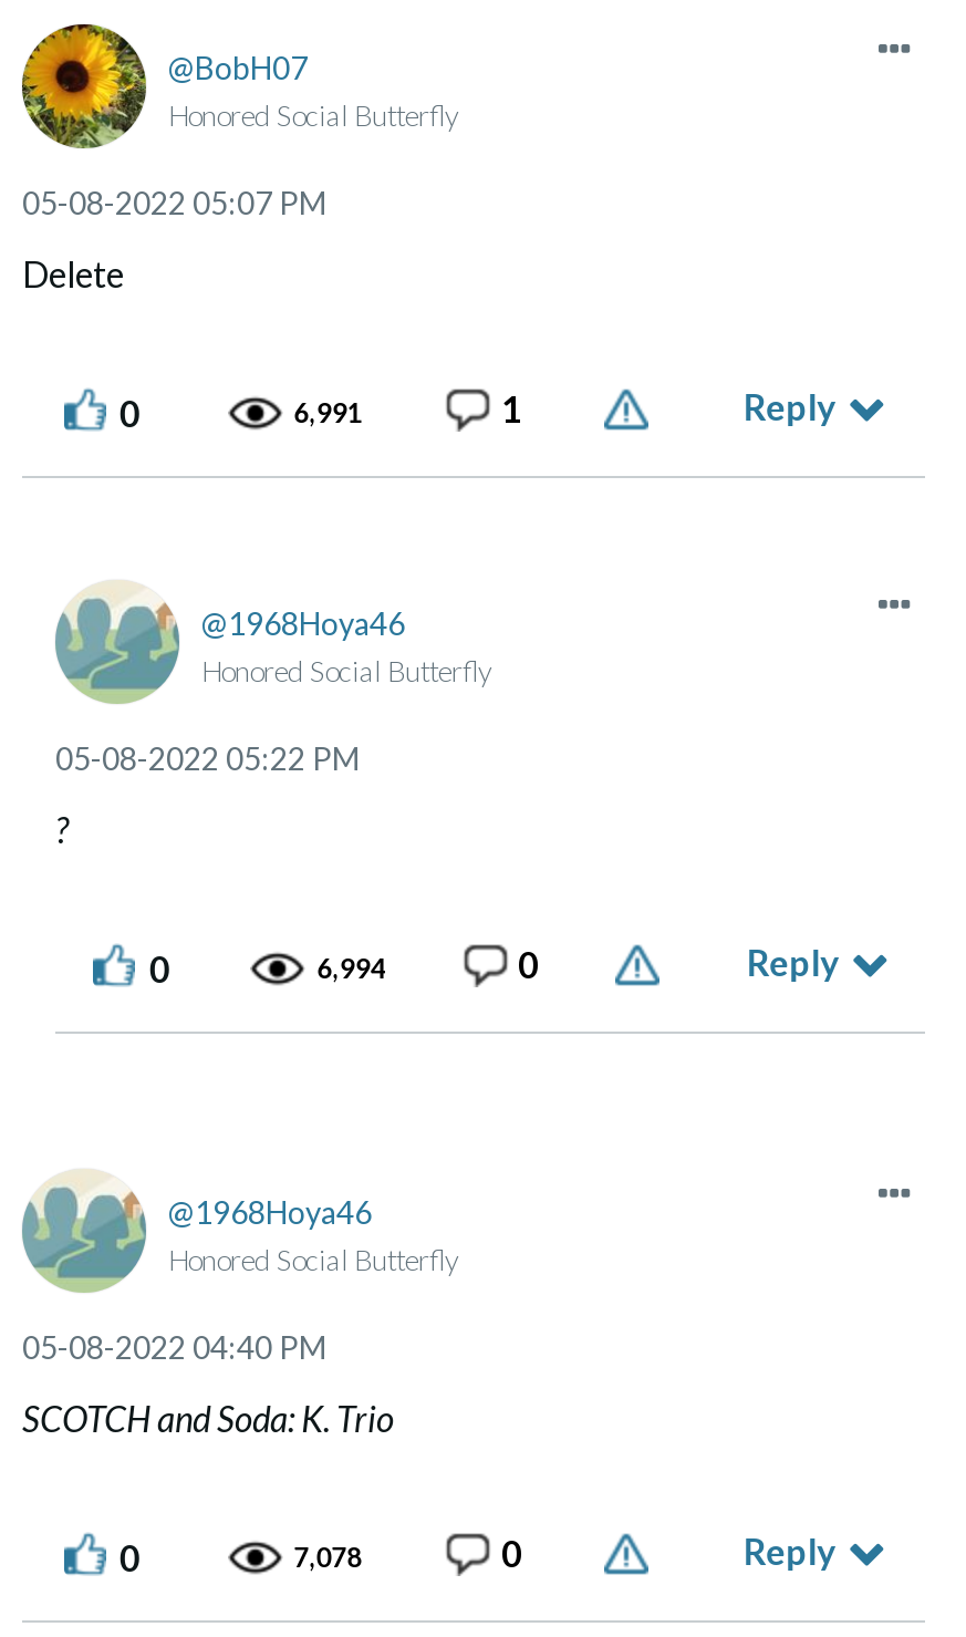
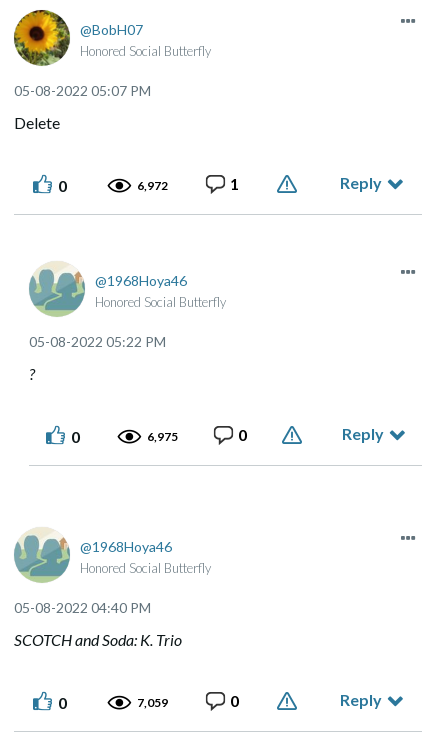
[294,396,362,429] 6,991 -> [137,178,168,193] 6,972
[317,951,386,984] 6,994 -> [147,429,178,444] 6,975
[294,1540,362,1573] 7,078 -> [137,695,168,710] 7,059

